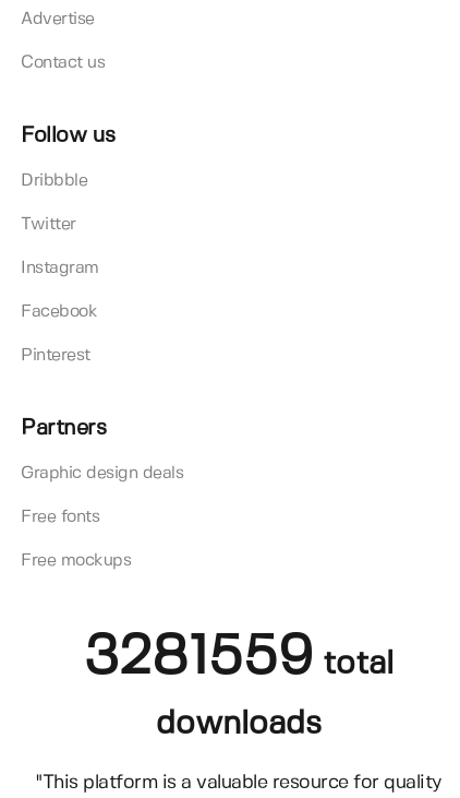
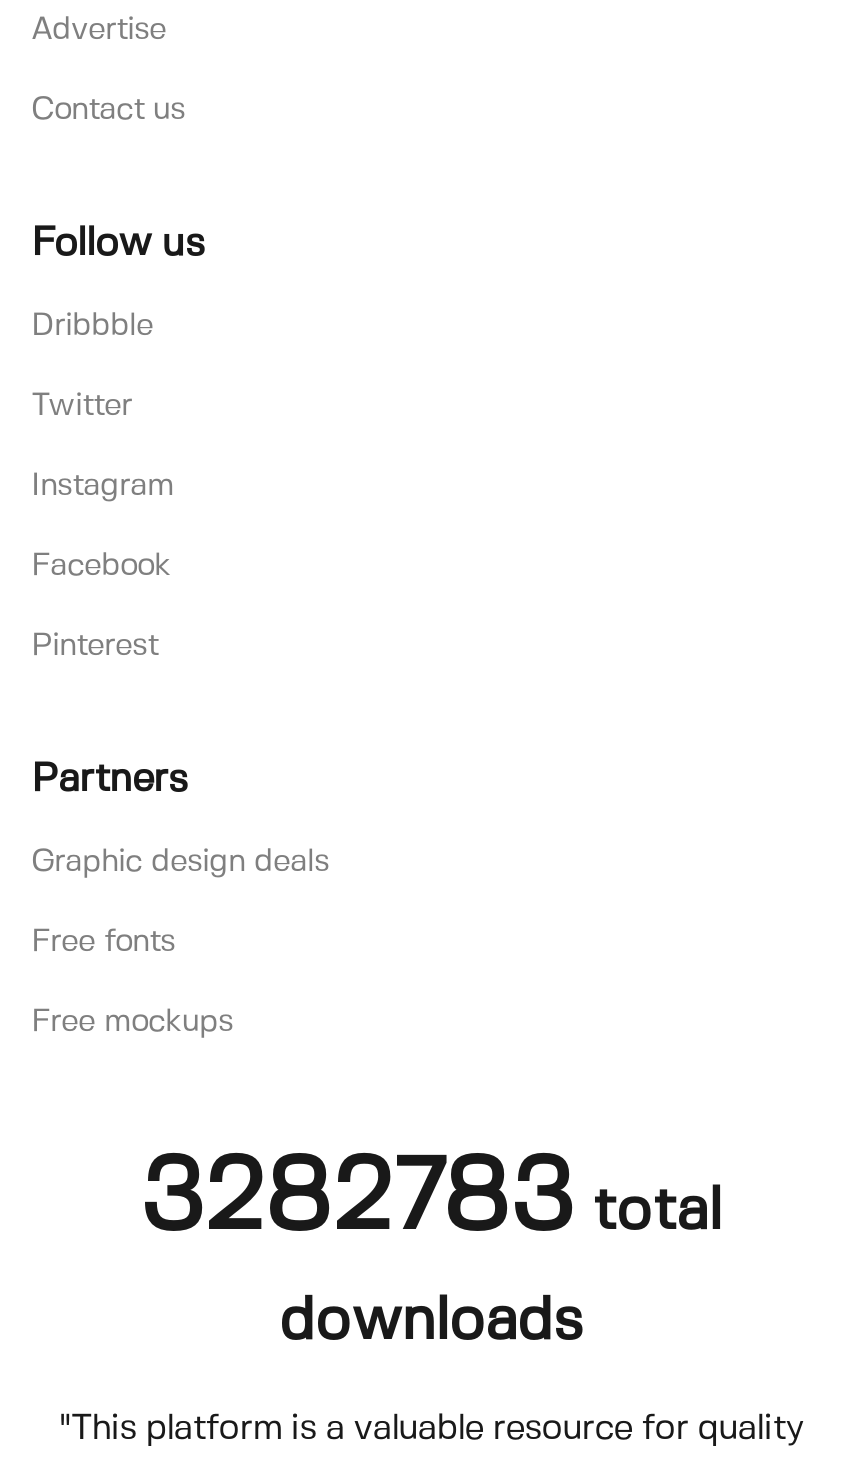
[84,632,394,684] 3281559 total -> [140,1153,722,1249] 3282783 total

